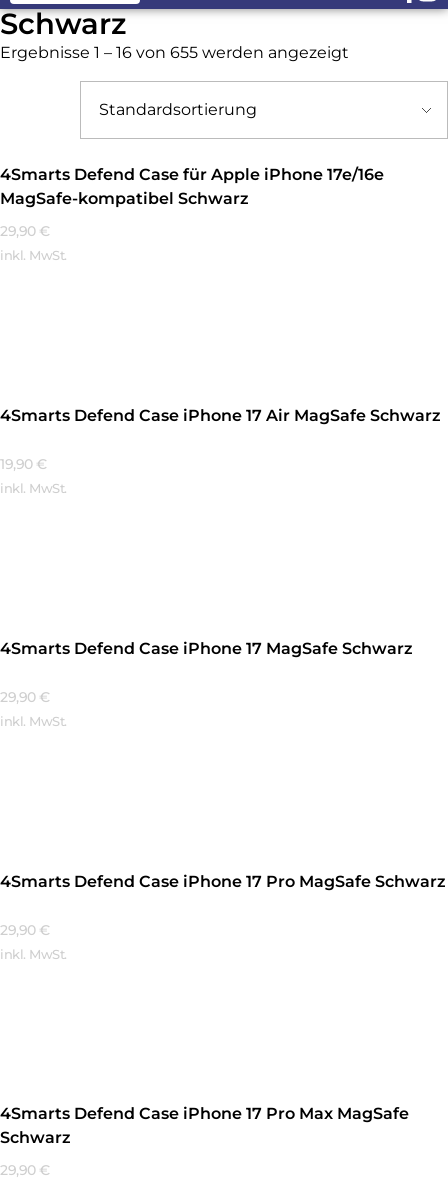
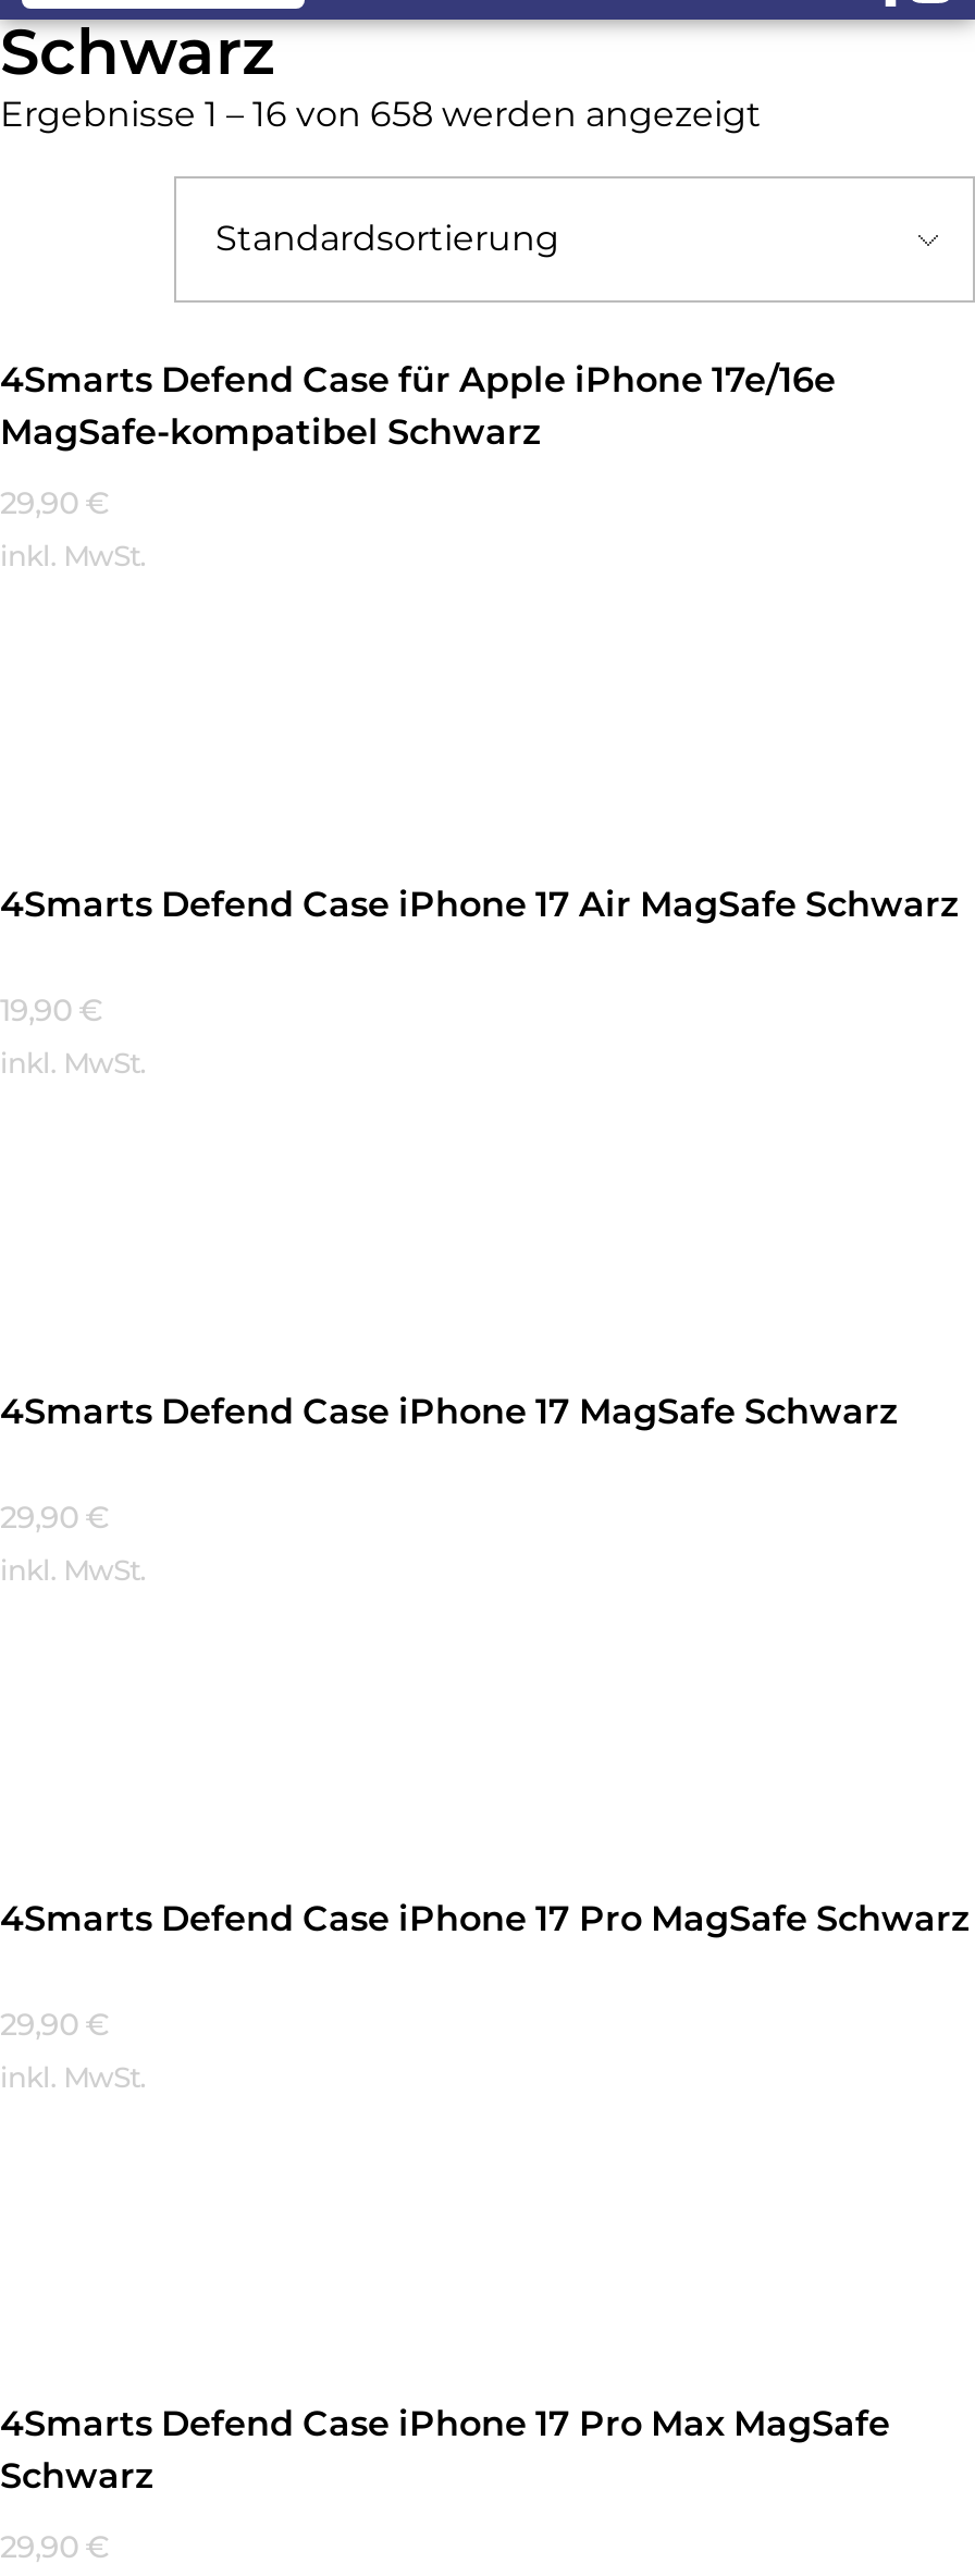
[0,43,349,62] Ergebnisse 1 – 16 von 655 werden angezeigt -> [0,94,762,135] Ergebnisse 1 – 16 von 658 werden angezeigt

